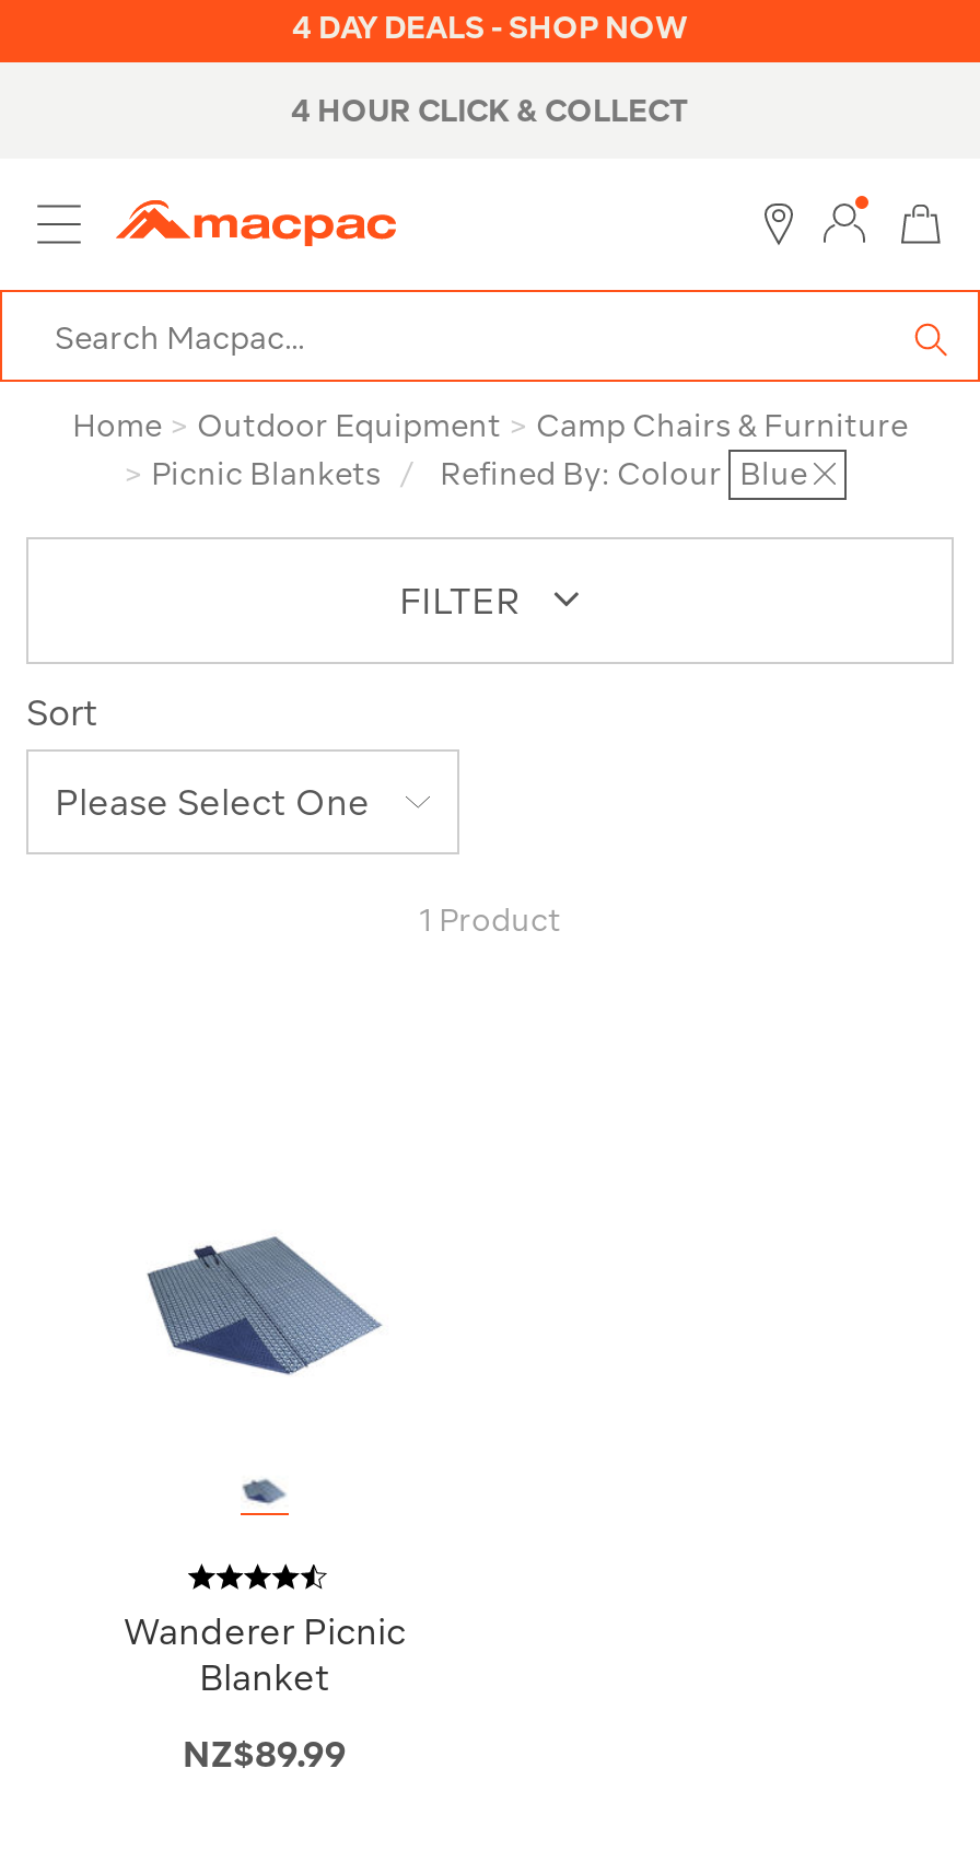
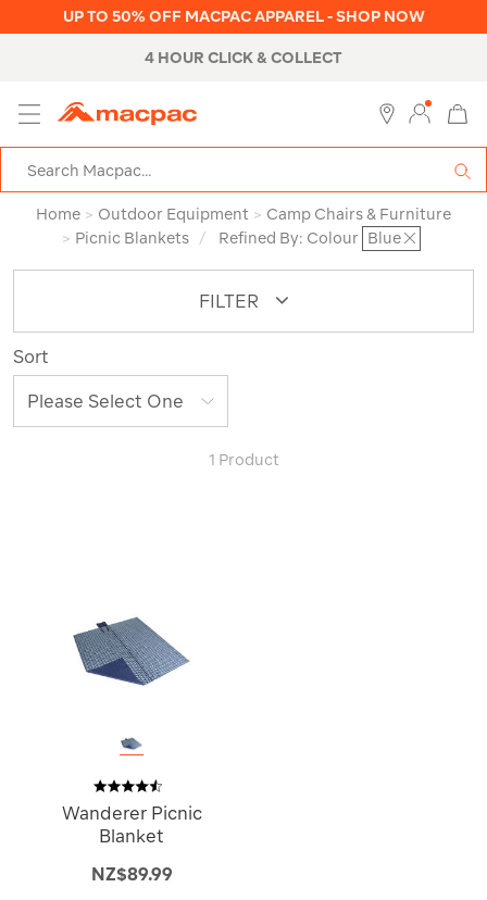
[292,10,688,45] 4 DAY DEALS - SHOP NOW -> [63,8,424,25] UP TO 50% OFF MACPAC APPAREL - SHOP NOW

